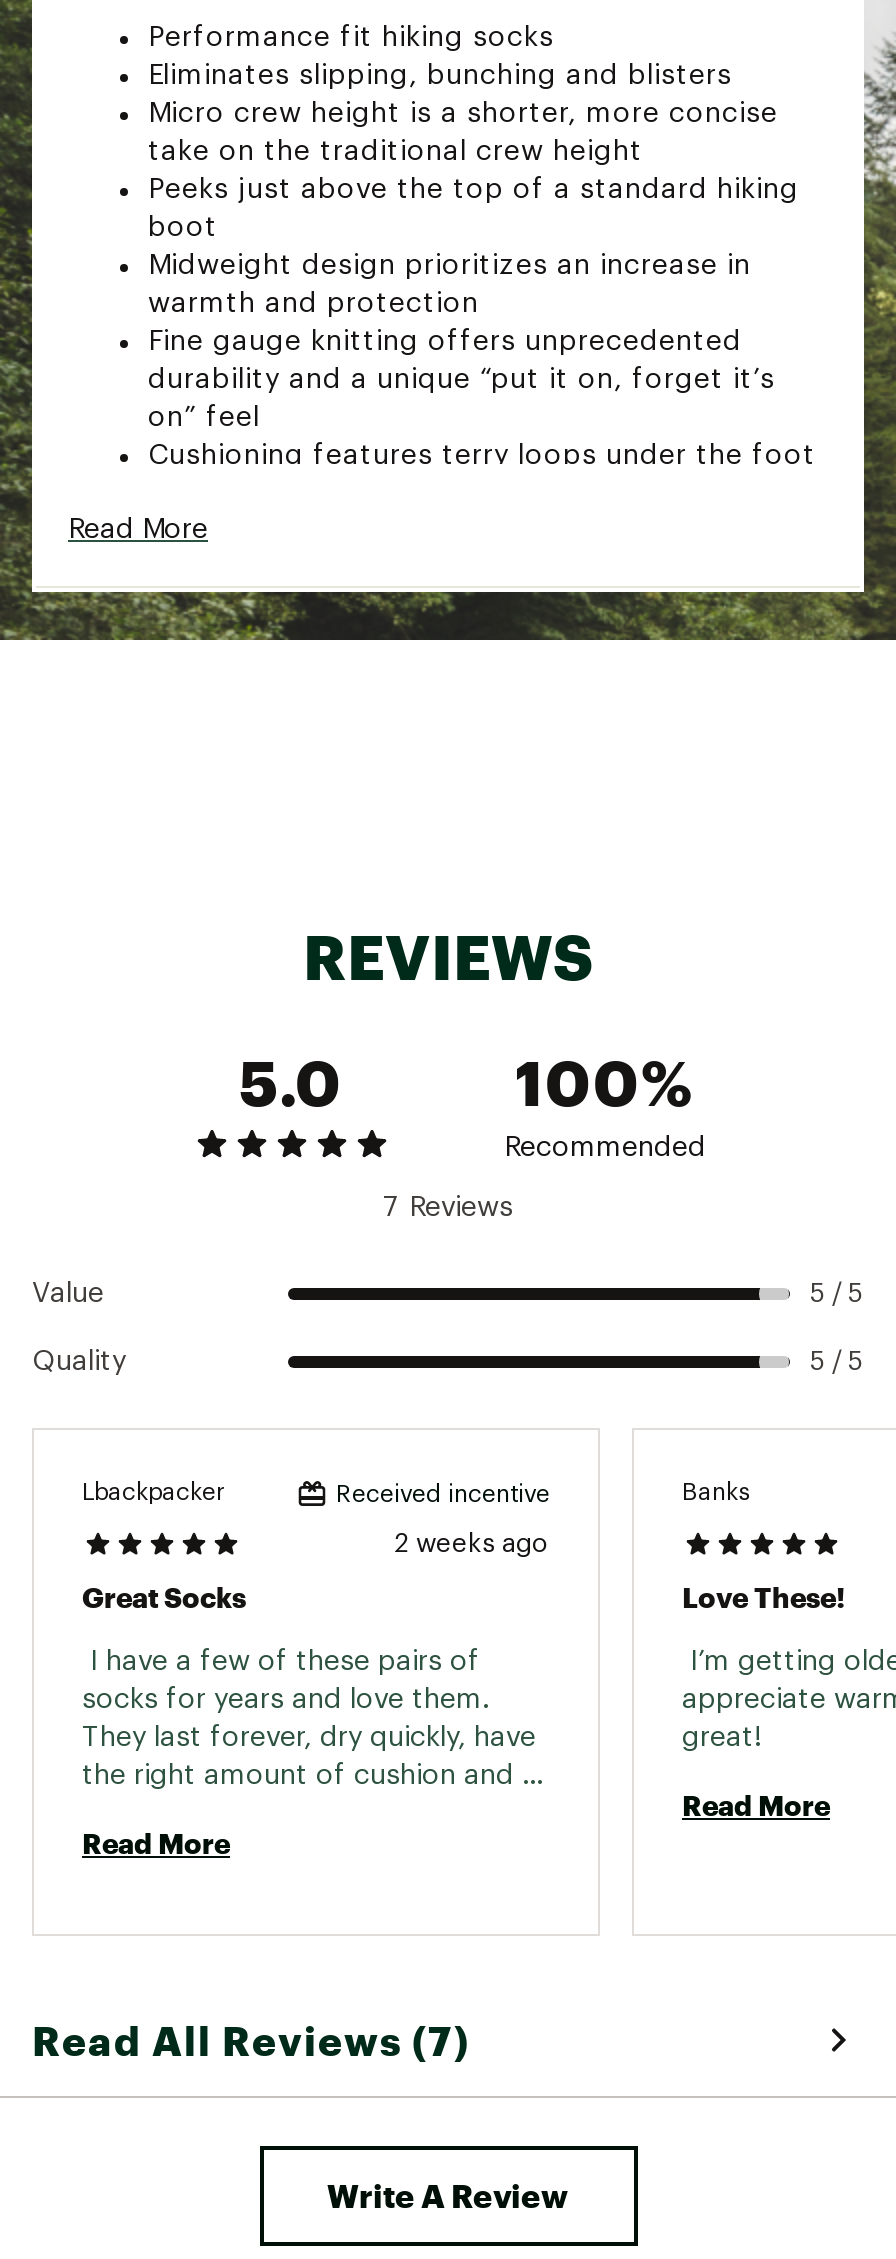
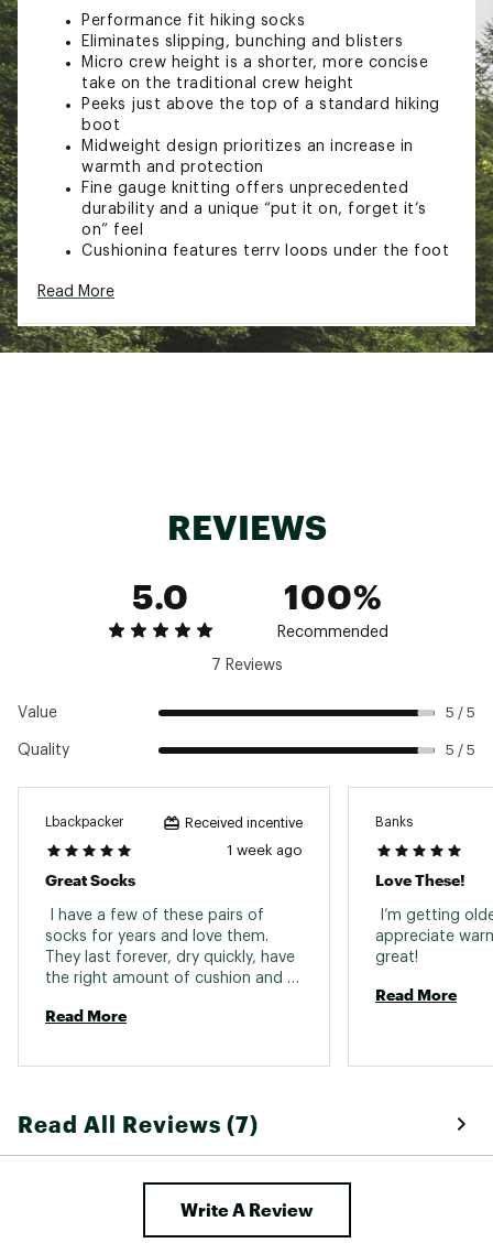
[394,1530,550,1556] 2 weeks ago -> [227,843,303,857] 1 week ago

